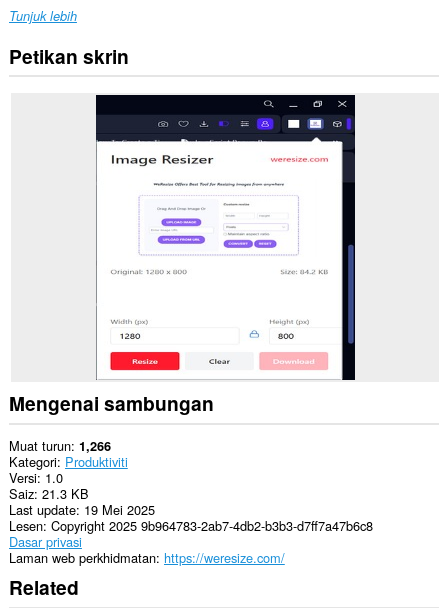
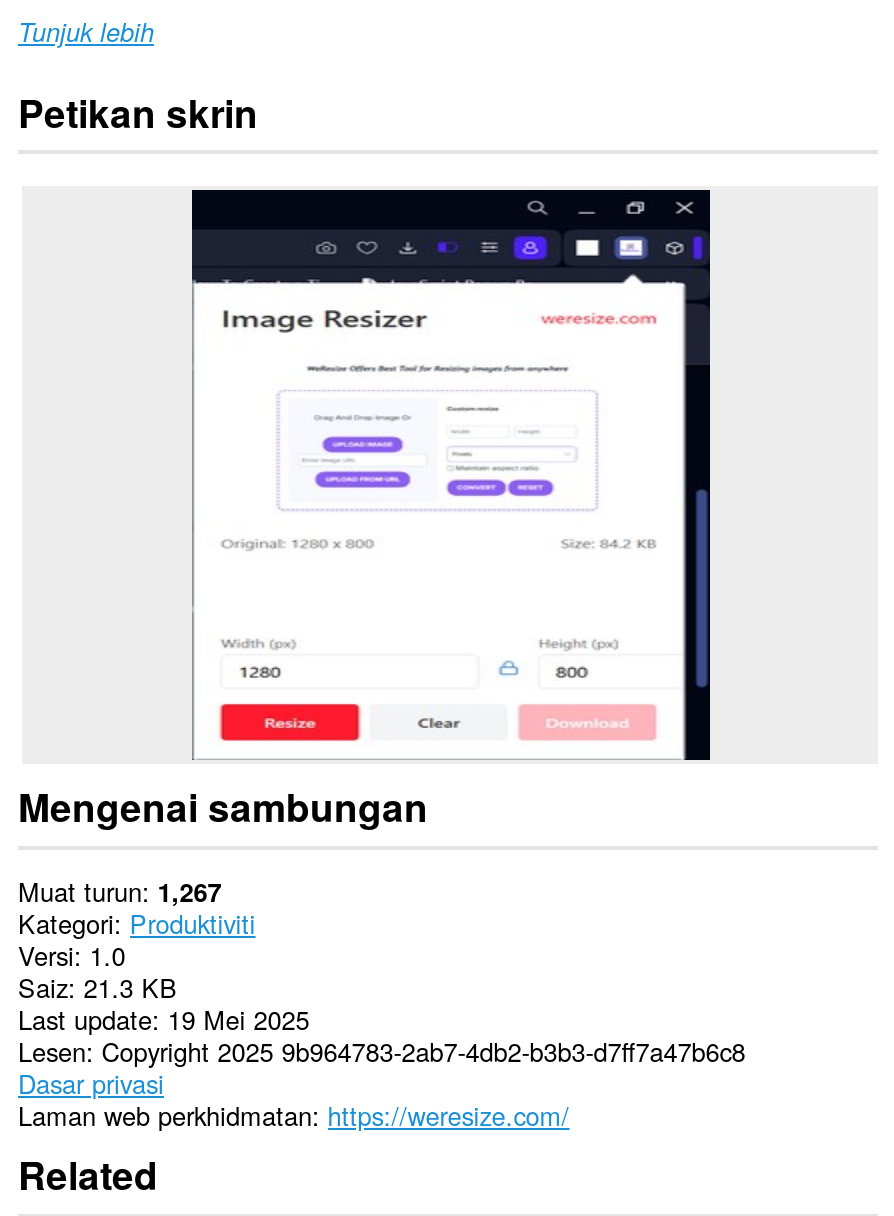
[9,436,111,455] Muat turun 1,266 -> [18,871,222,909] Muat turun 1,267

